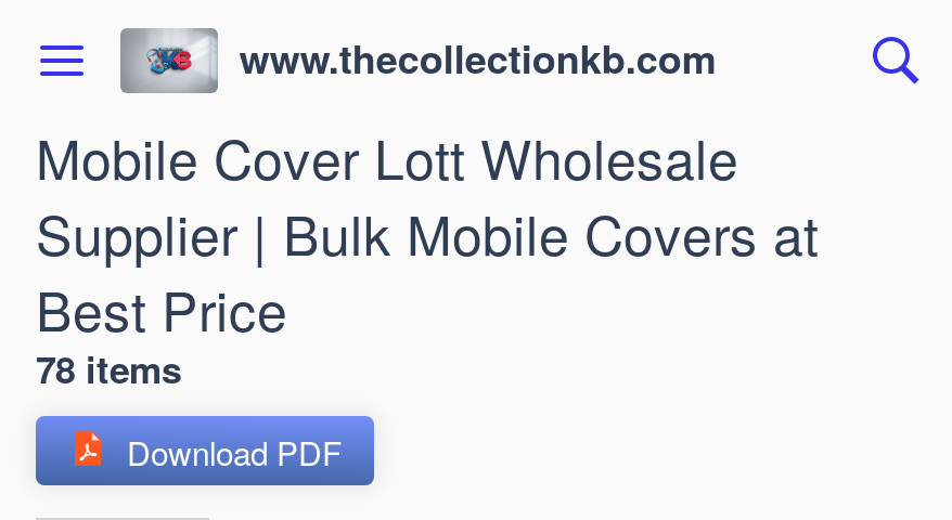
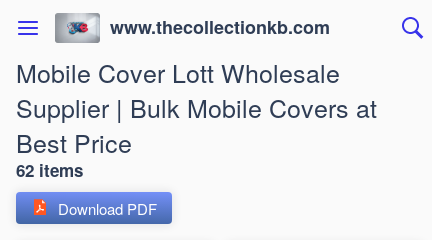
[36,342,181,394] 78 items -> [16,158,83,182] 62 items

